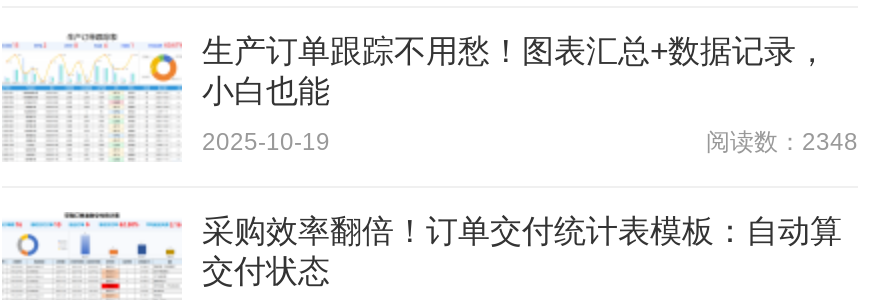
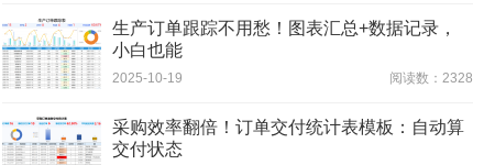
[706,128,858,156] 阅读数：2348 -> [389,70,473,86] 阅读数：2328

